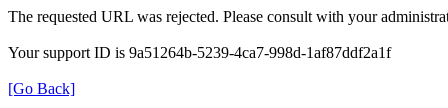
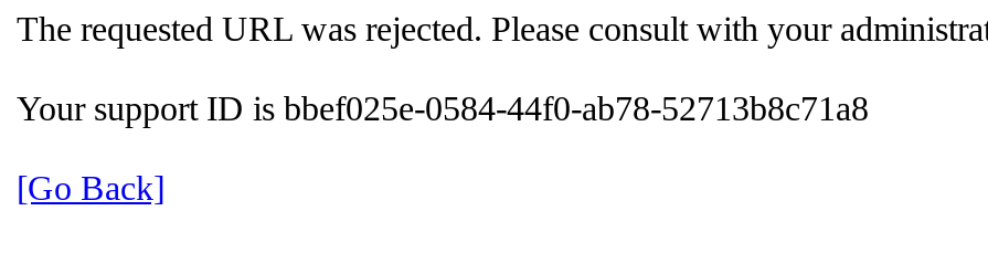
[8,44,391,61] Your support ID is 9a51264b-5239-4ca7-998d-1af87ddf2a1f -> [17,89,869,127] Your support ID is bbef025e-0584-44f0-ab78-52713b8c71a8

